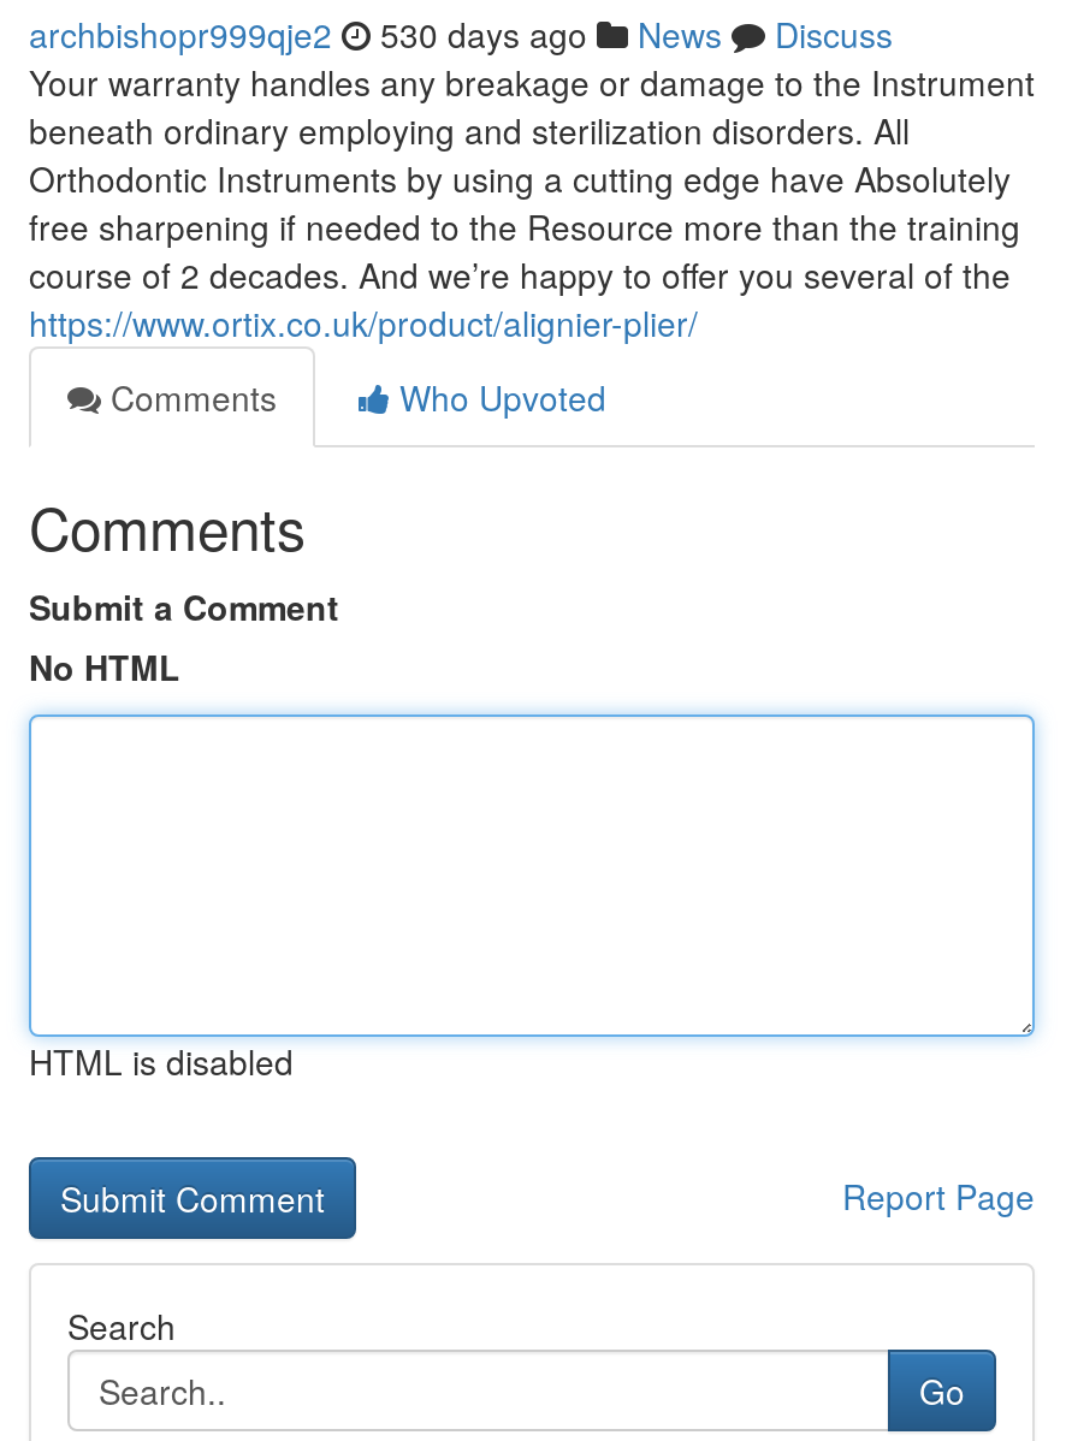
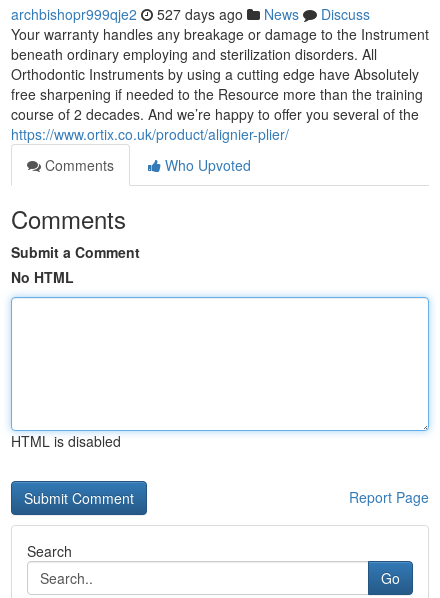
[29,10,893,58] archbishopr999qje2 530 days ago News Discuss -> [11,4,370,24] archbishopr999qje2 527 days ago News Discuss

